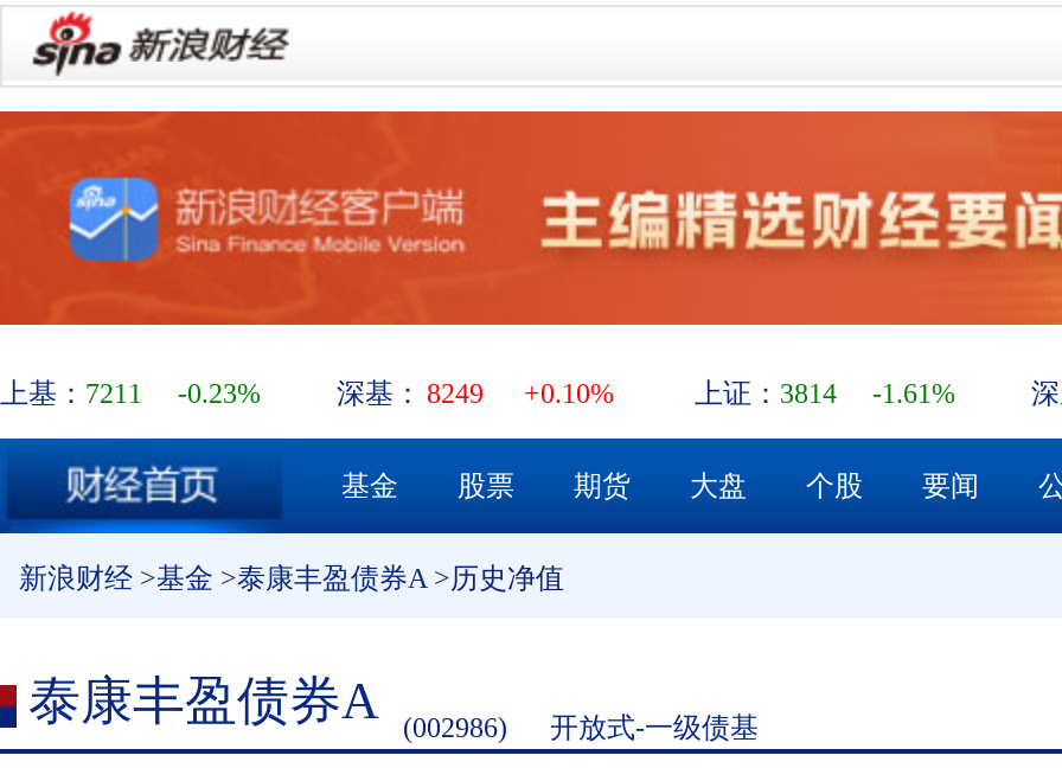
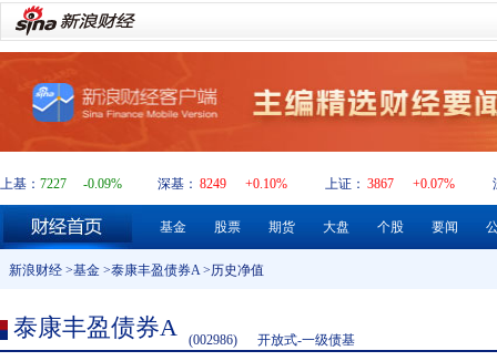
[0,377,142,410] 上基：7211 -> [0,176,67,192] 上基：7227
[178,377,261,410] -0.23% -> [83,176,122,192] -0.09%
[695,377,837,410] 上证：3814 -> [325,176,394,192] 上证： 3867
[872,377,955,410] -1.61% -> [413,176,455,192] +0.07%

